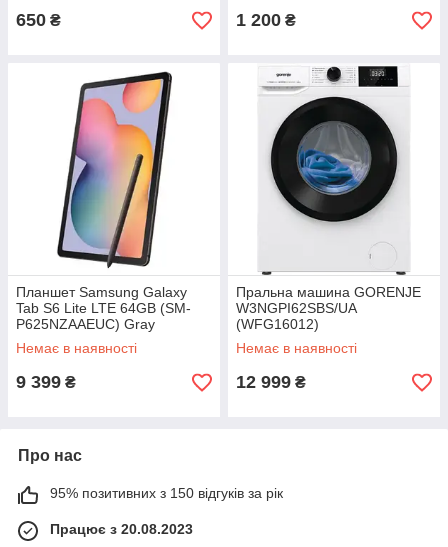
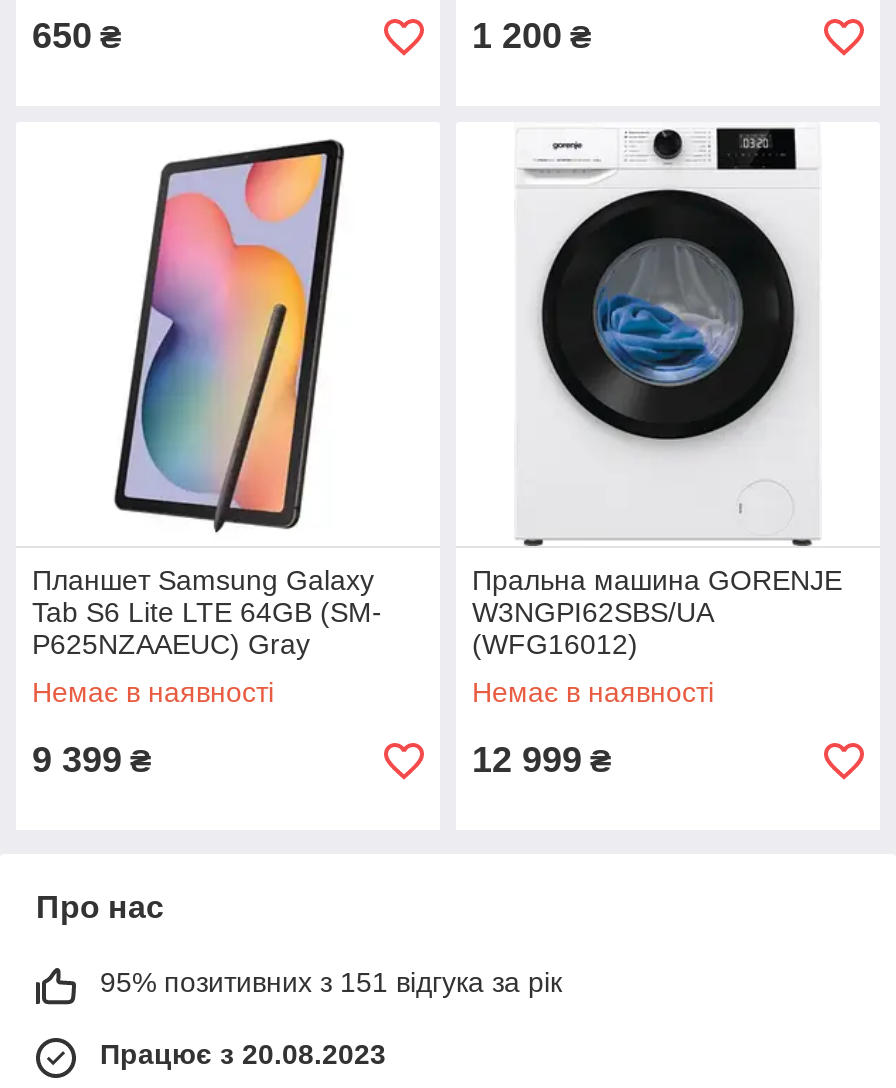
[50,485,283,501] 95% позитивних з 150 відгуків за рік -> [100,966,562,998] 95% позитивних з 151 відгука за рік

